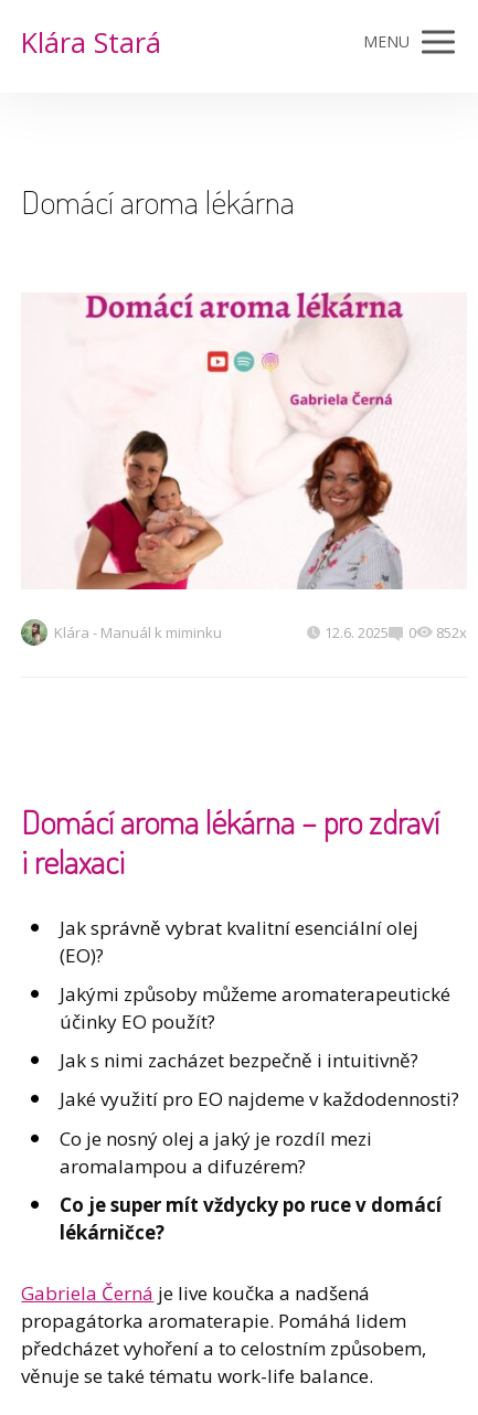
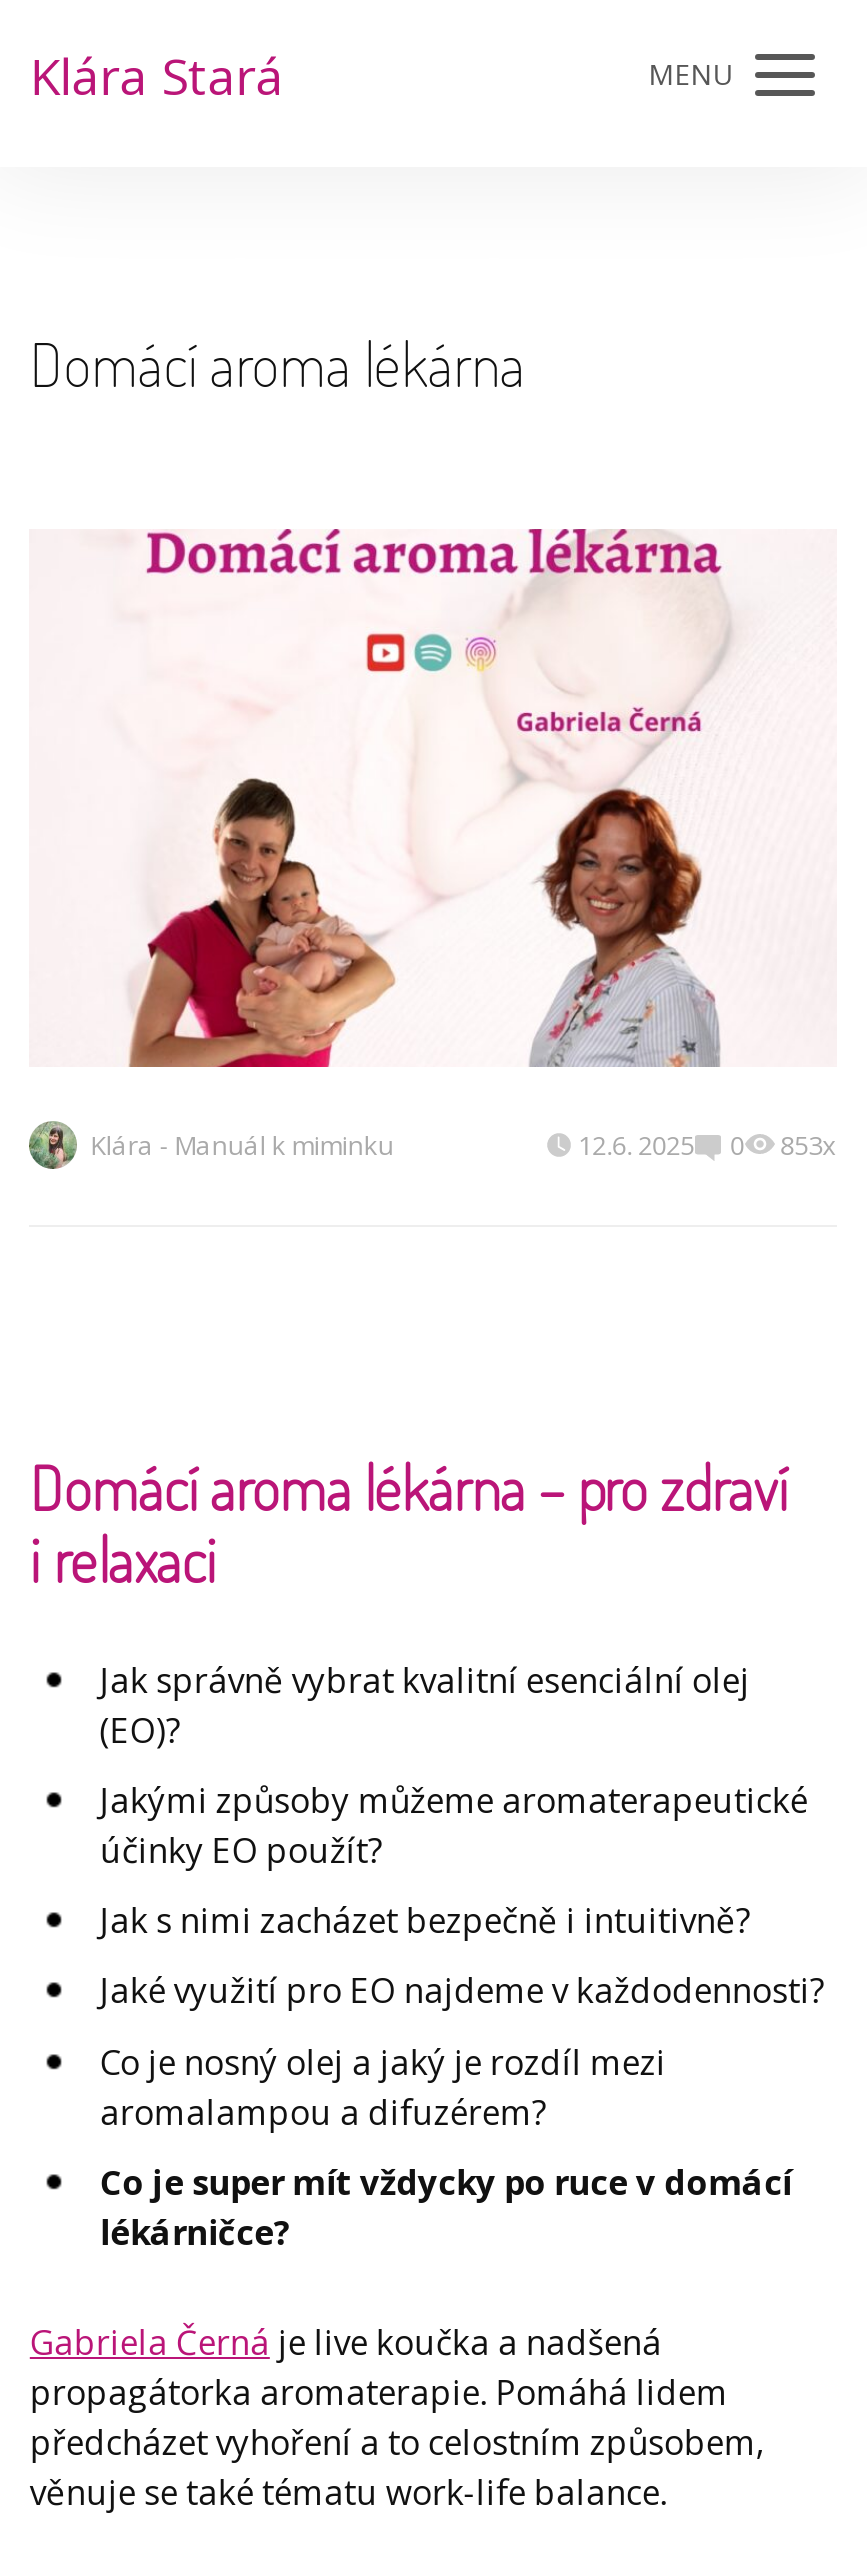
[436,622,467,642] 852x -> [780,1127,836,1163] 853x

